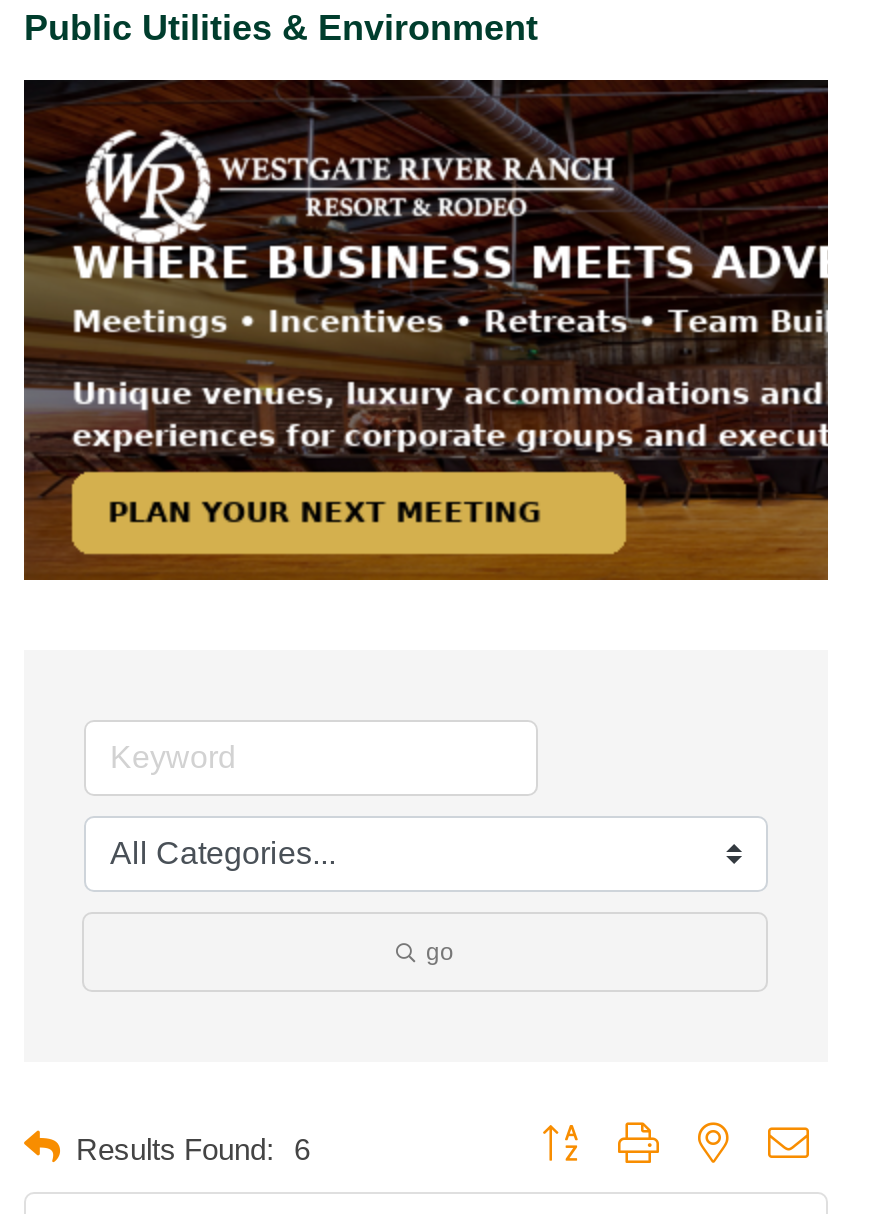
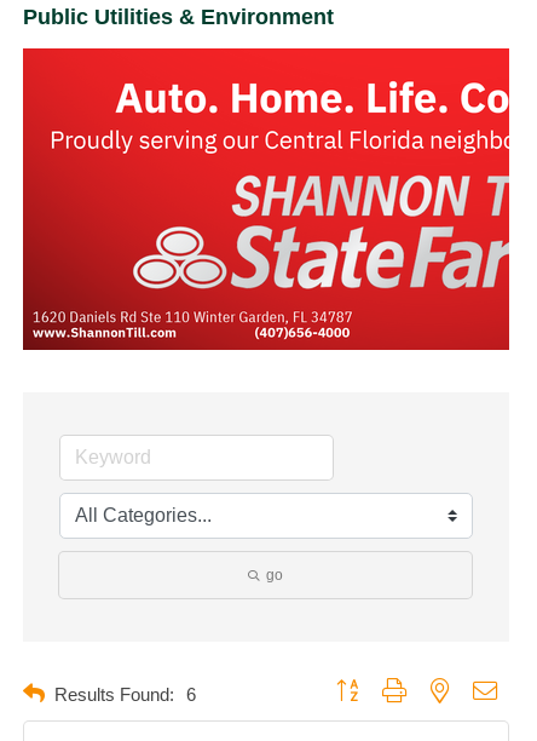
[22,78,830,580] [image] -> [22,47,510,350] [image]

